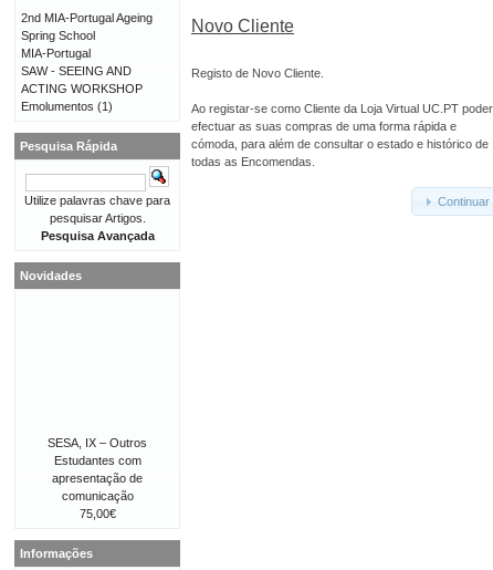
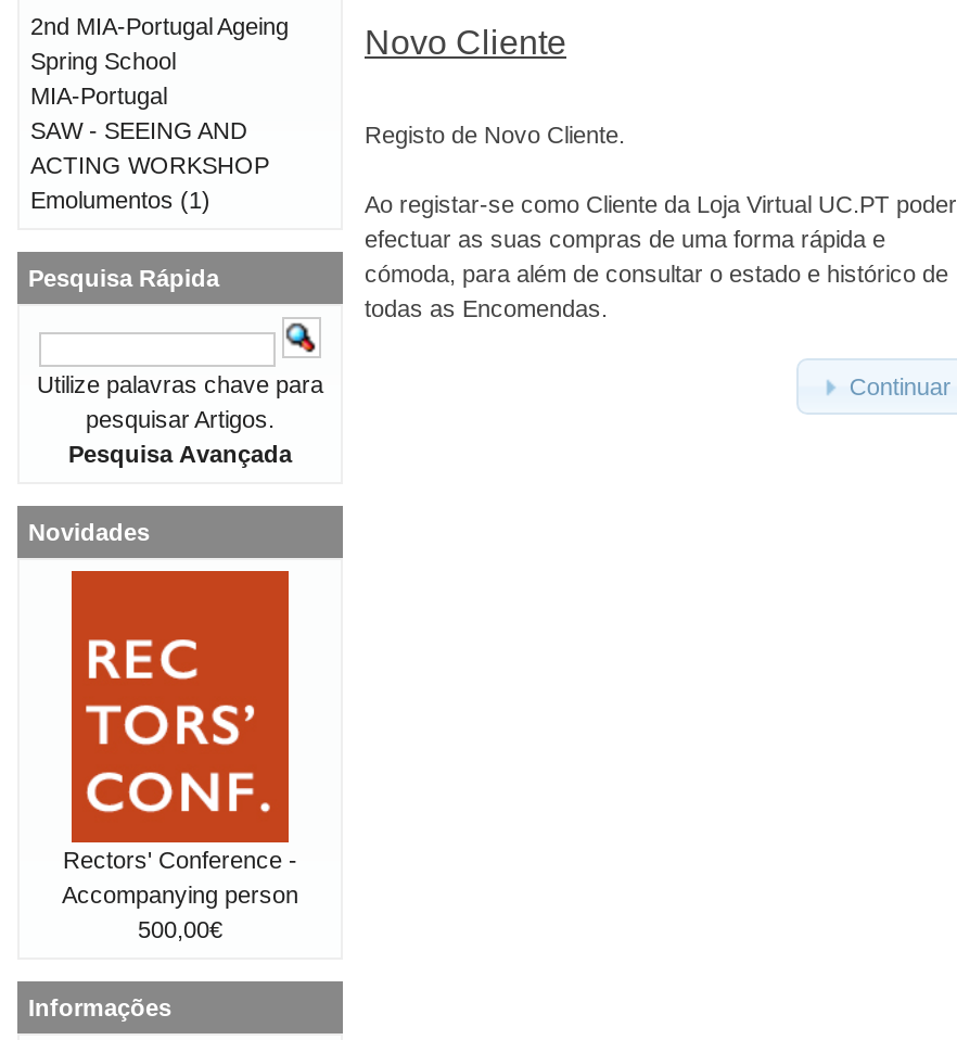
none -> [69,569,291,762] [image]
[48,436,147,520] SESA, IX – Outros | Estudantes com | apresentação de | comunicação | 75,00€ -> [62,847,298,942] Rectors' Conference - | Accompanying person | 500,00€

